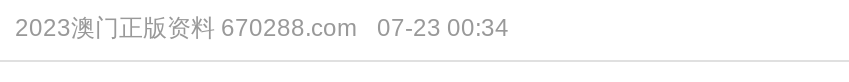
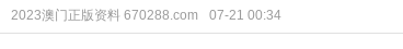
[15,14,509,42] 2023澳门正版资料 670288.com 07-23 00:34 -> [11,8,281,23] 2023澳门正版资料 670288.com 07-21 00:34

